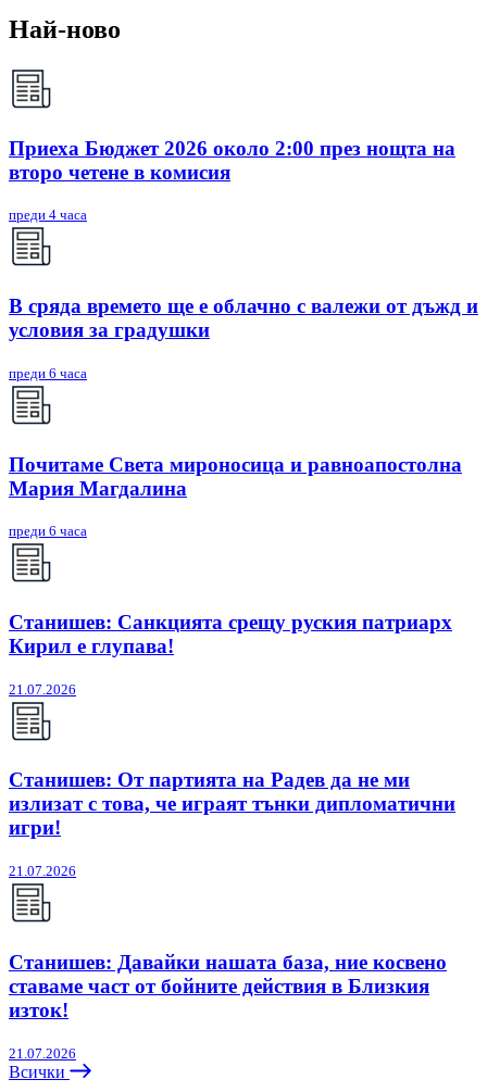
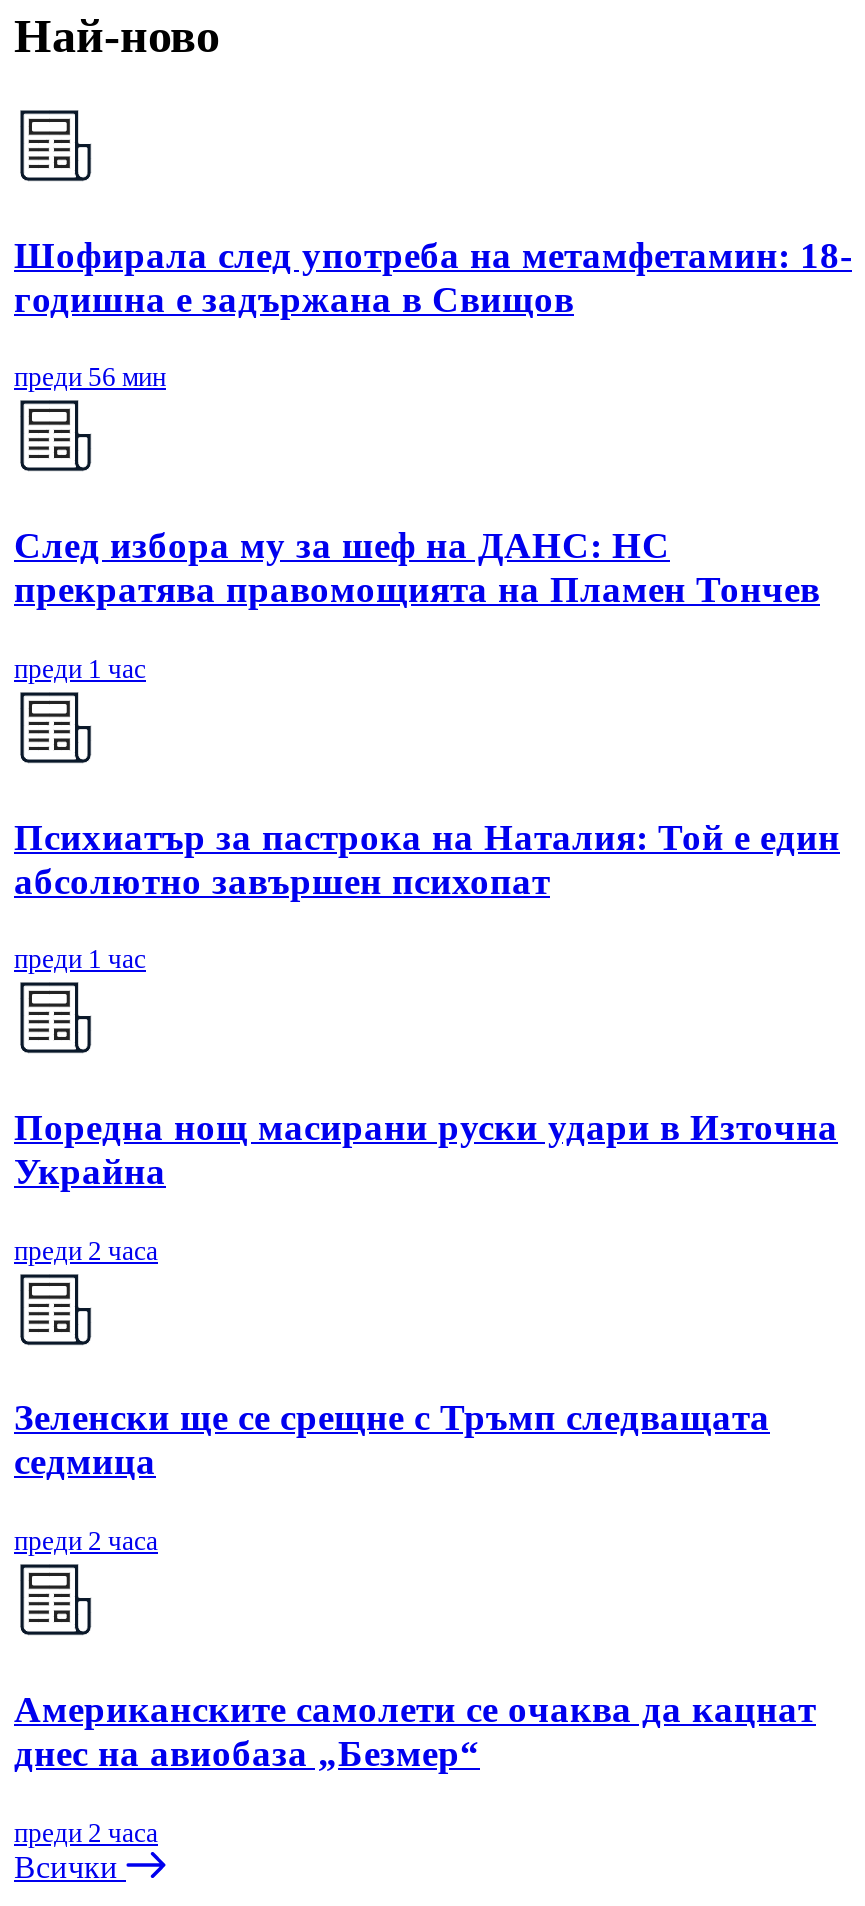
[9,137,455,183] Приеха Бюджет 2026 около 2:00 през нощта на | второ четене в комисия -> [14,233,852,319] Шофирала след употреба на метамфетамин: 18- | годишна е задържана в Свищов
[9,207,87,223] преди 4 часа -> [14,363,166,393] преди 56 мин
[9,295,478,341] В сряда времето ще е облачно с валежи от дъжд и | условия за градушки -> [14,524,820,610] След избора му за шеф на ДАНС: НС | прекратява правомощията на Пламен Тончев
[9,365,87,381] преди 6 часа -> [14,654,146,684] преди 1 час
[9,453,462,499] Почитаме Света мироносица и равноапостолна | Мария Магдалина -> [14,815,840,901] Психиатър за пастрока на Наталия: Той е един | абсолютно завършен психопат
[9,523,87,539] преди 6 часа -> [14,945,146,975] преди 1 час
[9,611,452,657] Станишев: Санкцията срещу руския патриарх | Кирил е глупава! -> [14,1106,838,1192] Поредна нощ масирани руски удари в Източна | Украйна
[9,681,76,697] 21.07.2026 -> [14,1236,158,1266] преди 2 часа
[9,769,455,839] Станишев: От партията на Радев да не ми | излизат с това, че играят тънки дипломатични | игри! -> [14,1397,770,1483] Зеленски ще се срещне с Тръмп следващата | седмица
[9,863,76,879] 21.07.2026 -> [14,1526,158,1556] преди 2 часа
[9,951,447,1021] Станишев: Давайки нашата база, ние косвено | ставаме част от бойните действия в Близкия | изток! -> [14,1688,816,1774] Американските самолети се очаква да кацнат | днес на авиобаза „Безмер“
[9,1045,76,1061] 21.07.2026 -> [14,1817,158,1847] преди 2 часа

